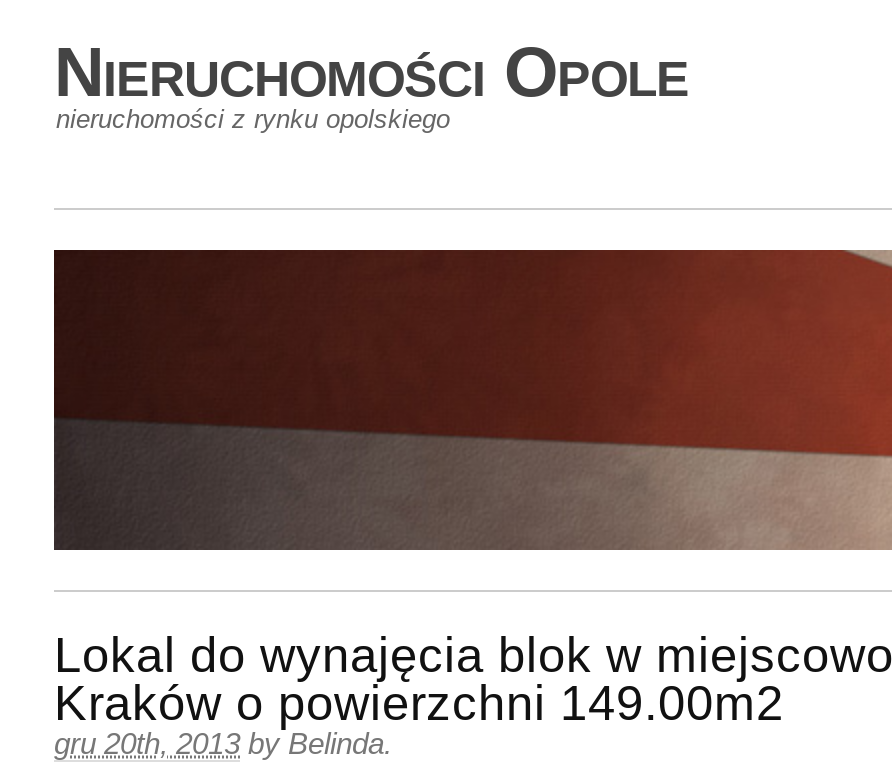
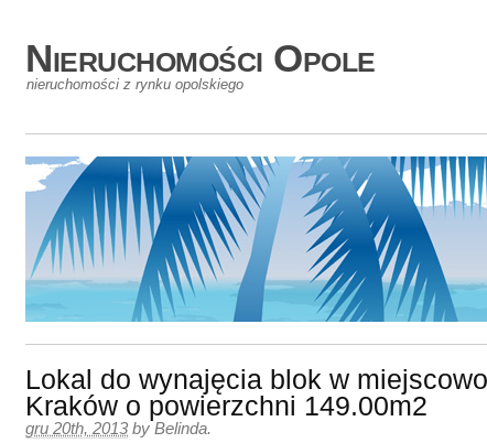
[52,248,886,552] [image] -> [24,155,484,323] [image]

